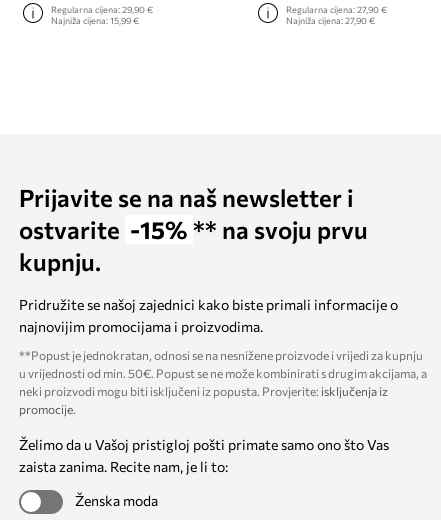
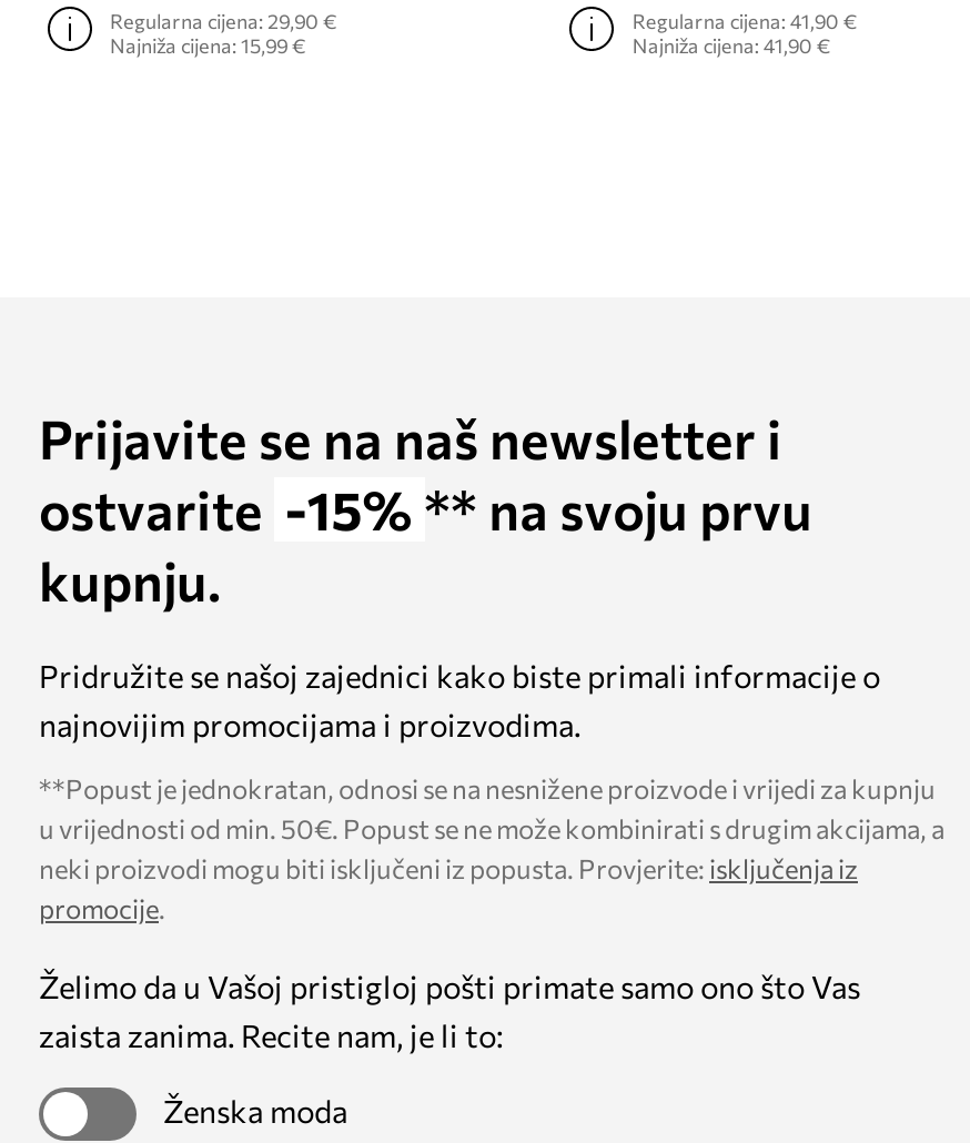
[286,4,387,15] Regularna cijena: 27,90 € -> [632,8,857,32] Regularna cijena: 41,90 €
[286,15,375,26] Najniža cijena: 27,90 € -> [632,32,830,57] Najniža cijena: 41,90 €

